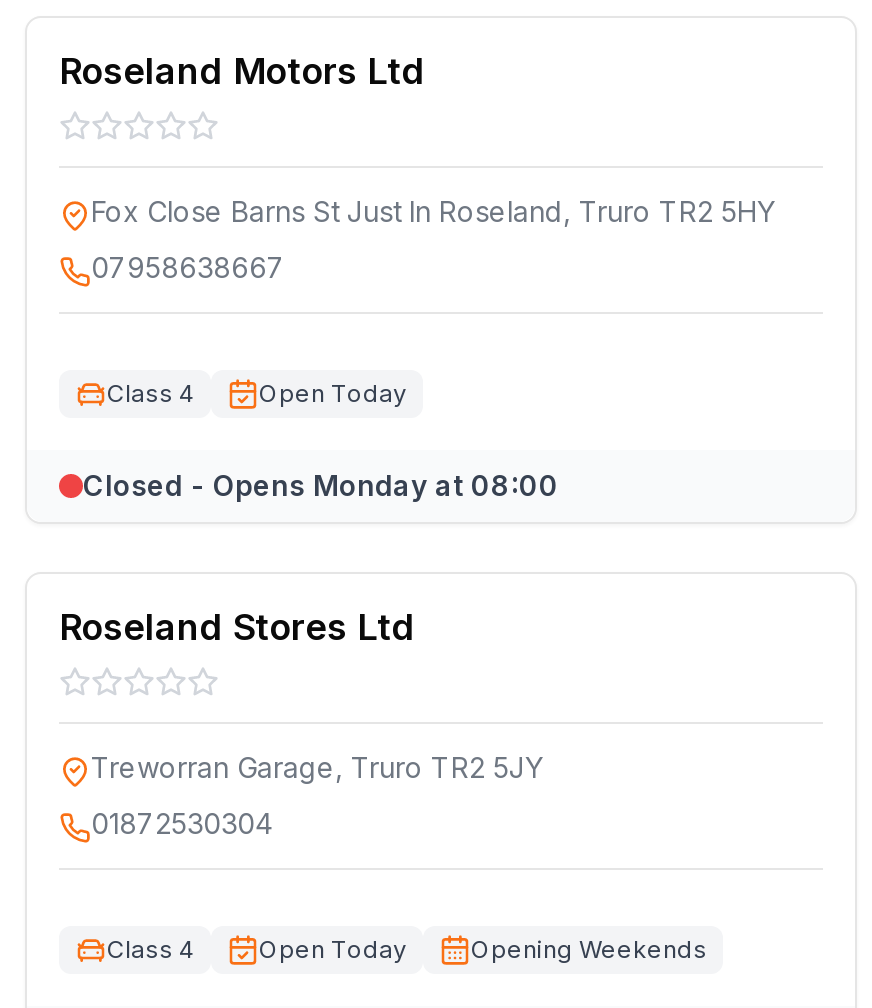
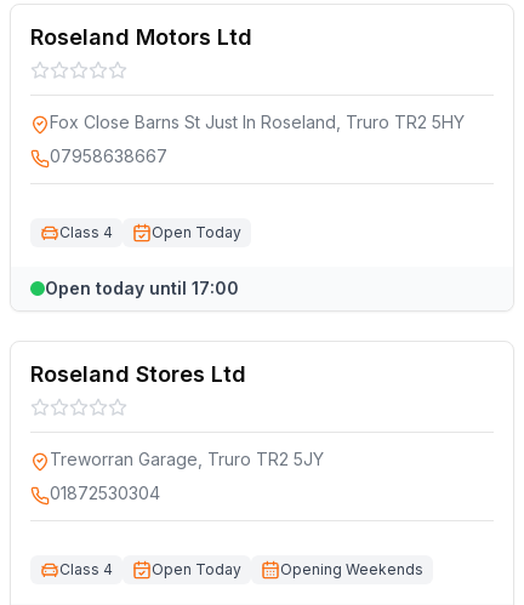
[83,468,559,502] Closed - Opens Monday at 08:00 -> [45,278,239,298] Open today until 17:00

